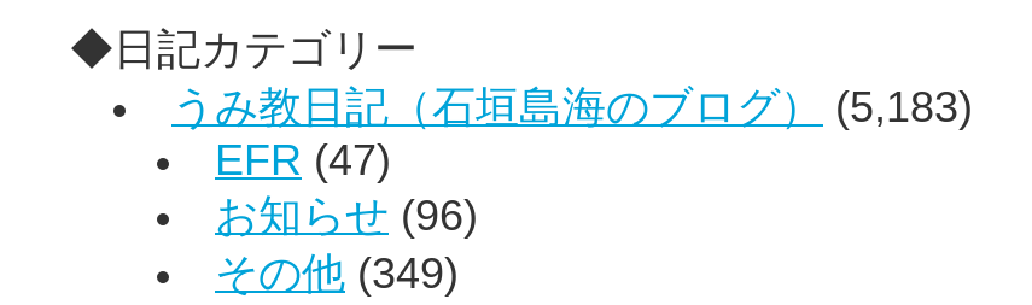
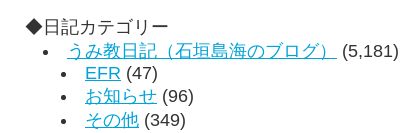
[171,82,973,130] うみ教日記（石垣島海のブログ）(5,183) -> [67,40,399,60] うみ教日記（石垣島海のブログ）(5,181)

